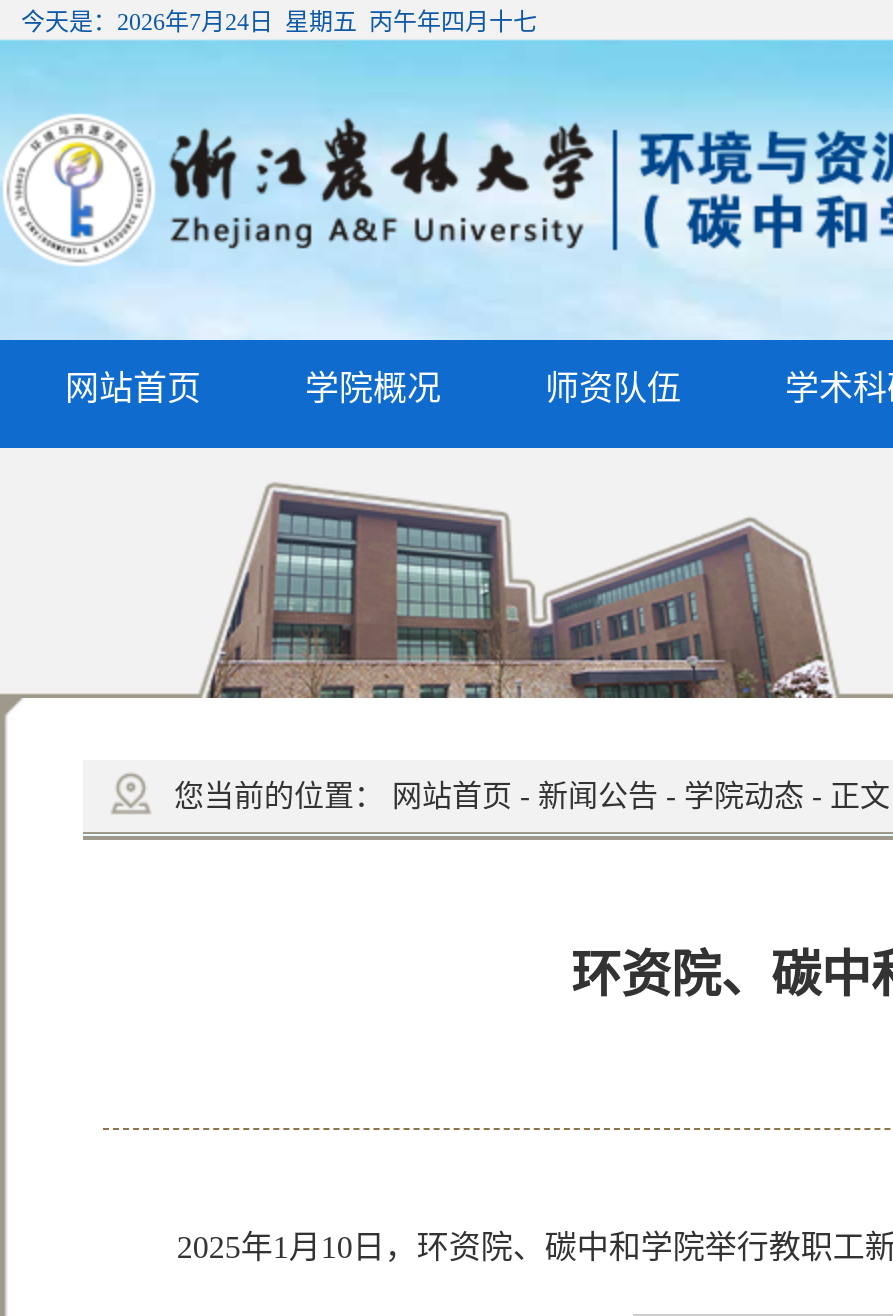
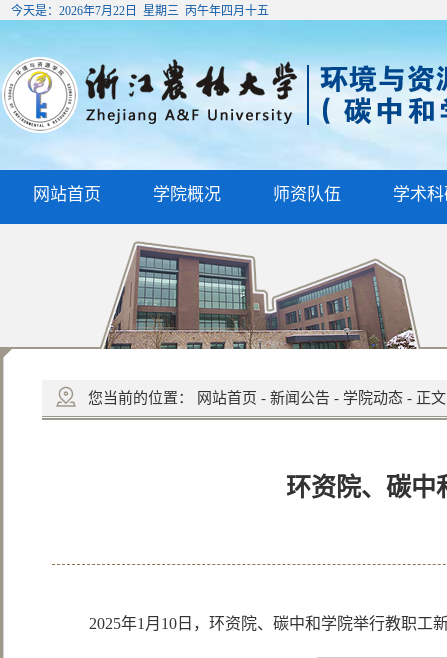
[21,8,537,36] 今天是：2026年7月24日 星期五 丙午年四月十七 -> [11,4,269,18] 今天是：2026年7月22日 星期三 丙午年四月十五

